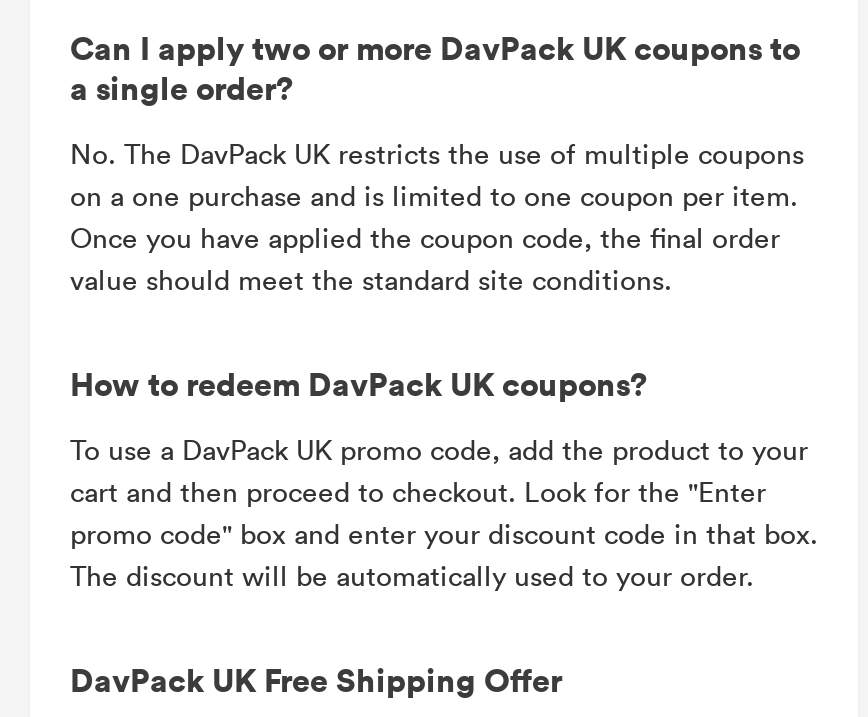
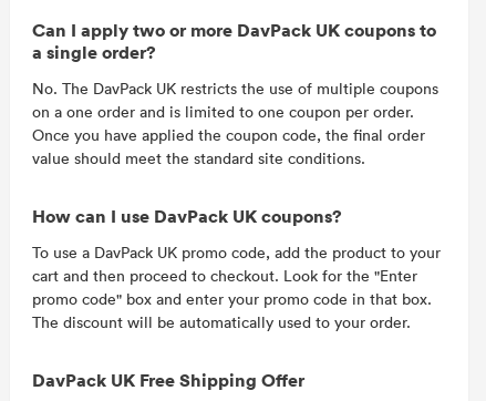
[70,175,798,213] on a one purchase and is limited to one coupon per item. -> [32,100,414,121] on a one order and is limited to one coupon per order.
[70,361,648,405] How to redeem DavPack UK coupons? -> [32,203,342,228] How can I use DavPack UK coupons?
[70,513,818,551] promo code" box and enter your discount code in that box. -> [32,288,432,309] promo code" box and enter your promo code in that box.

